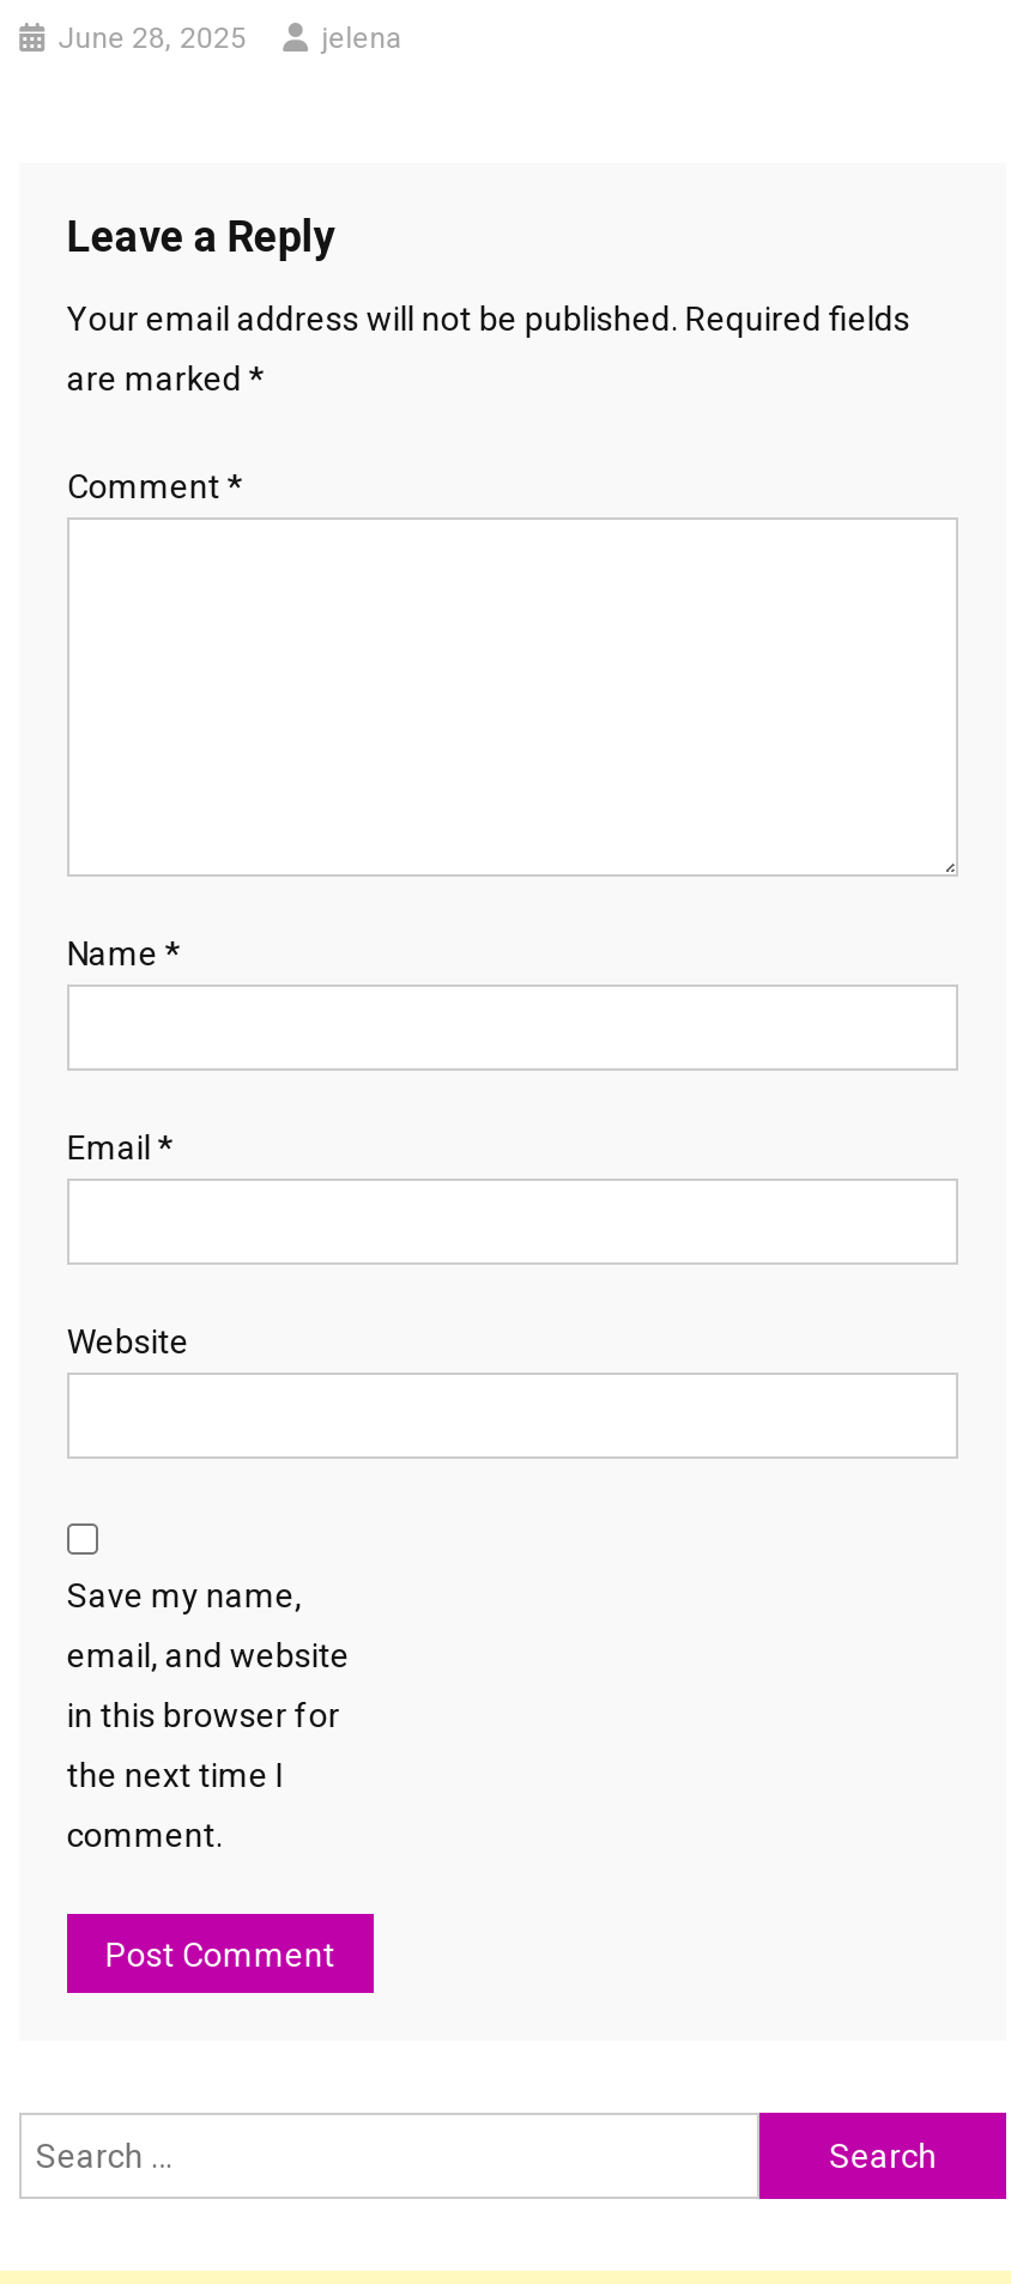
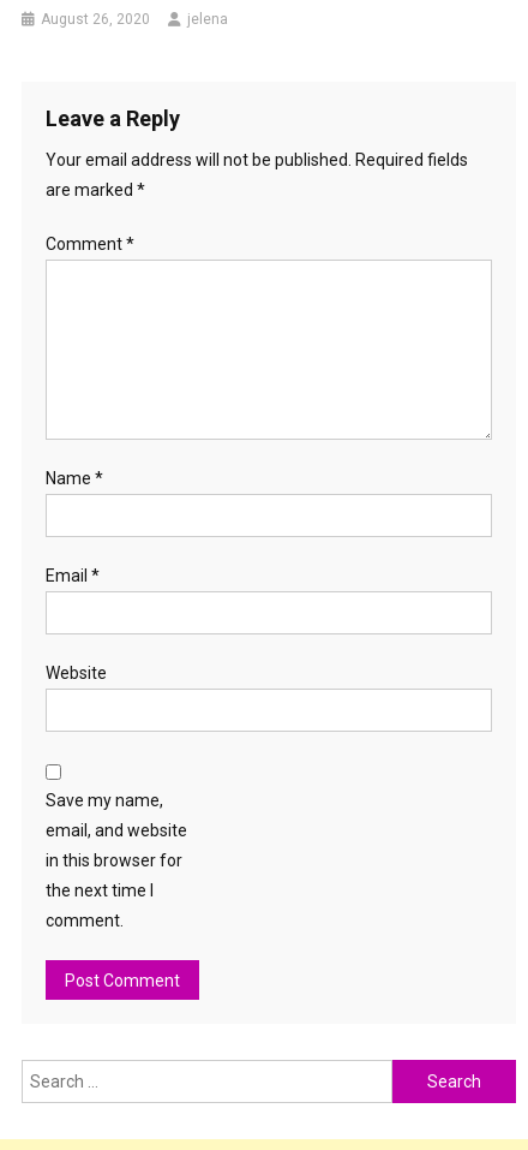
[58,22,247,56] June 28, 2025 -> [41,11,150,28] August 26, 2020

